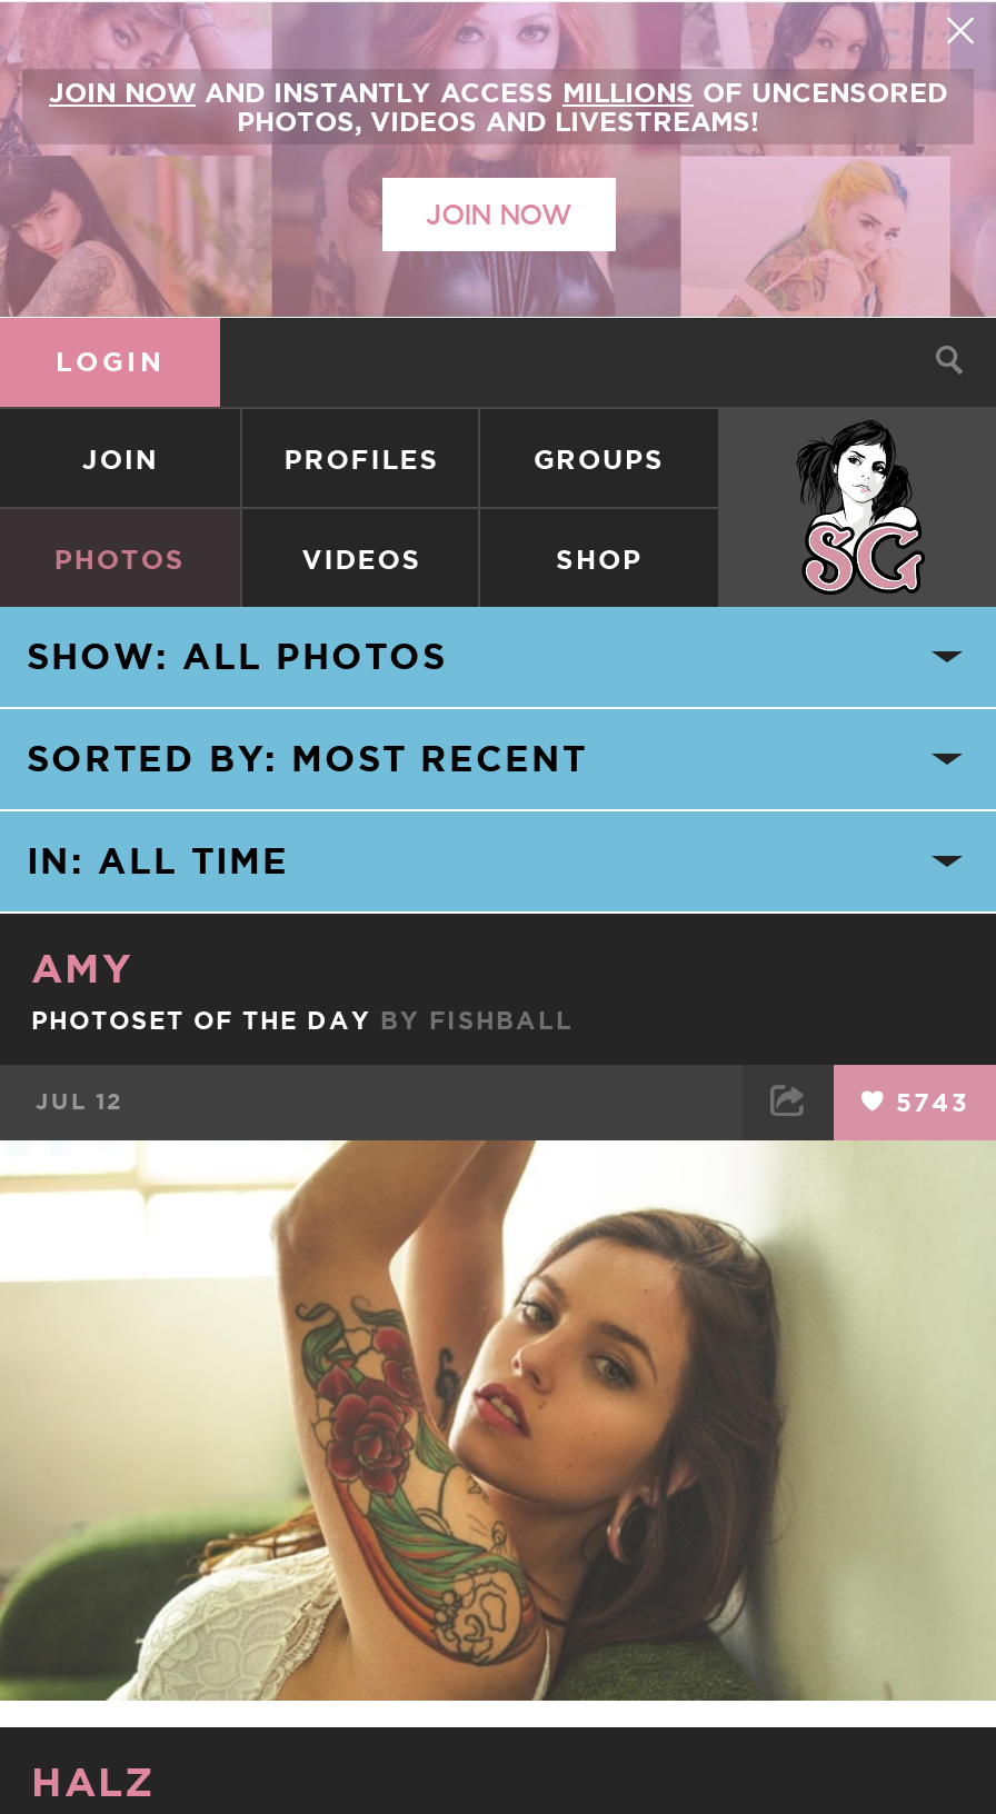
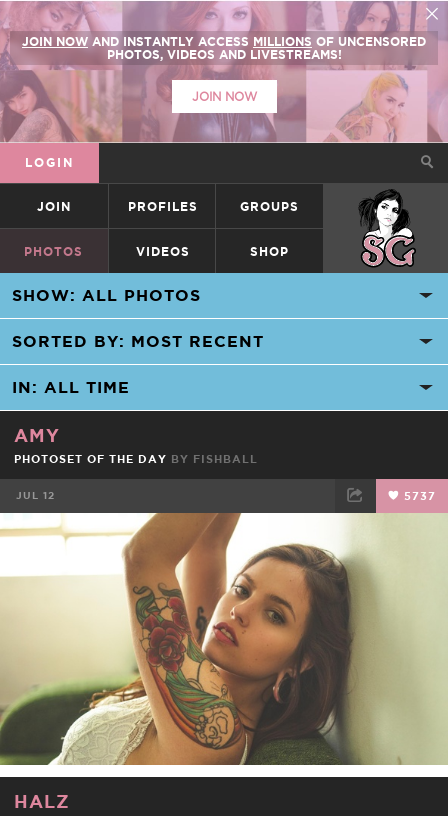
[887,1090,969,1117] 5743 -> [400,490,436,502] 5737

